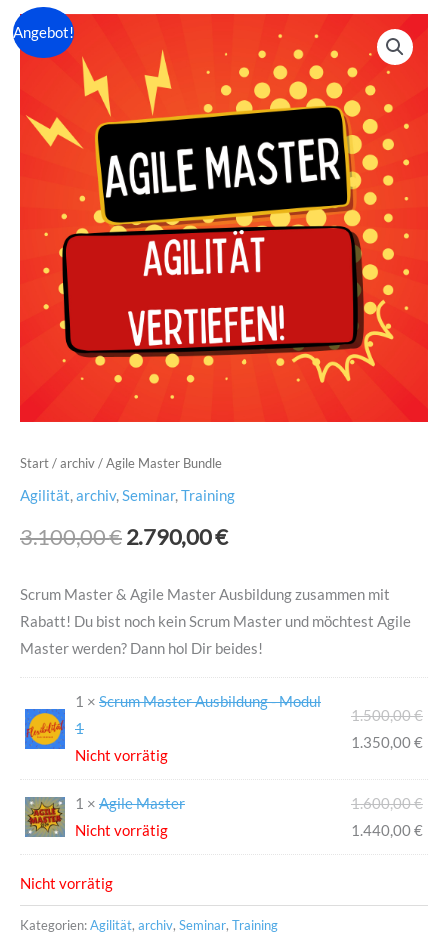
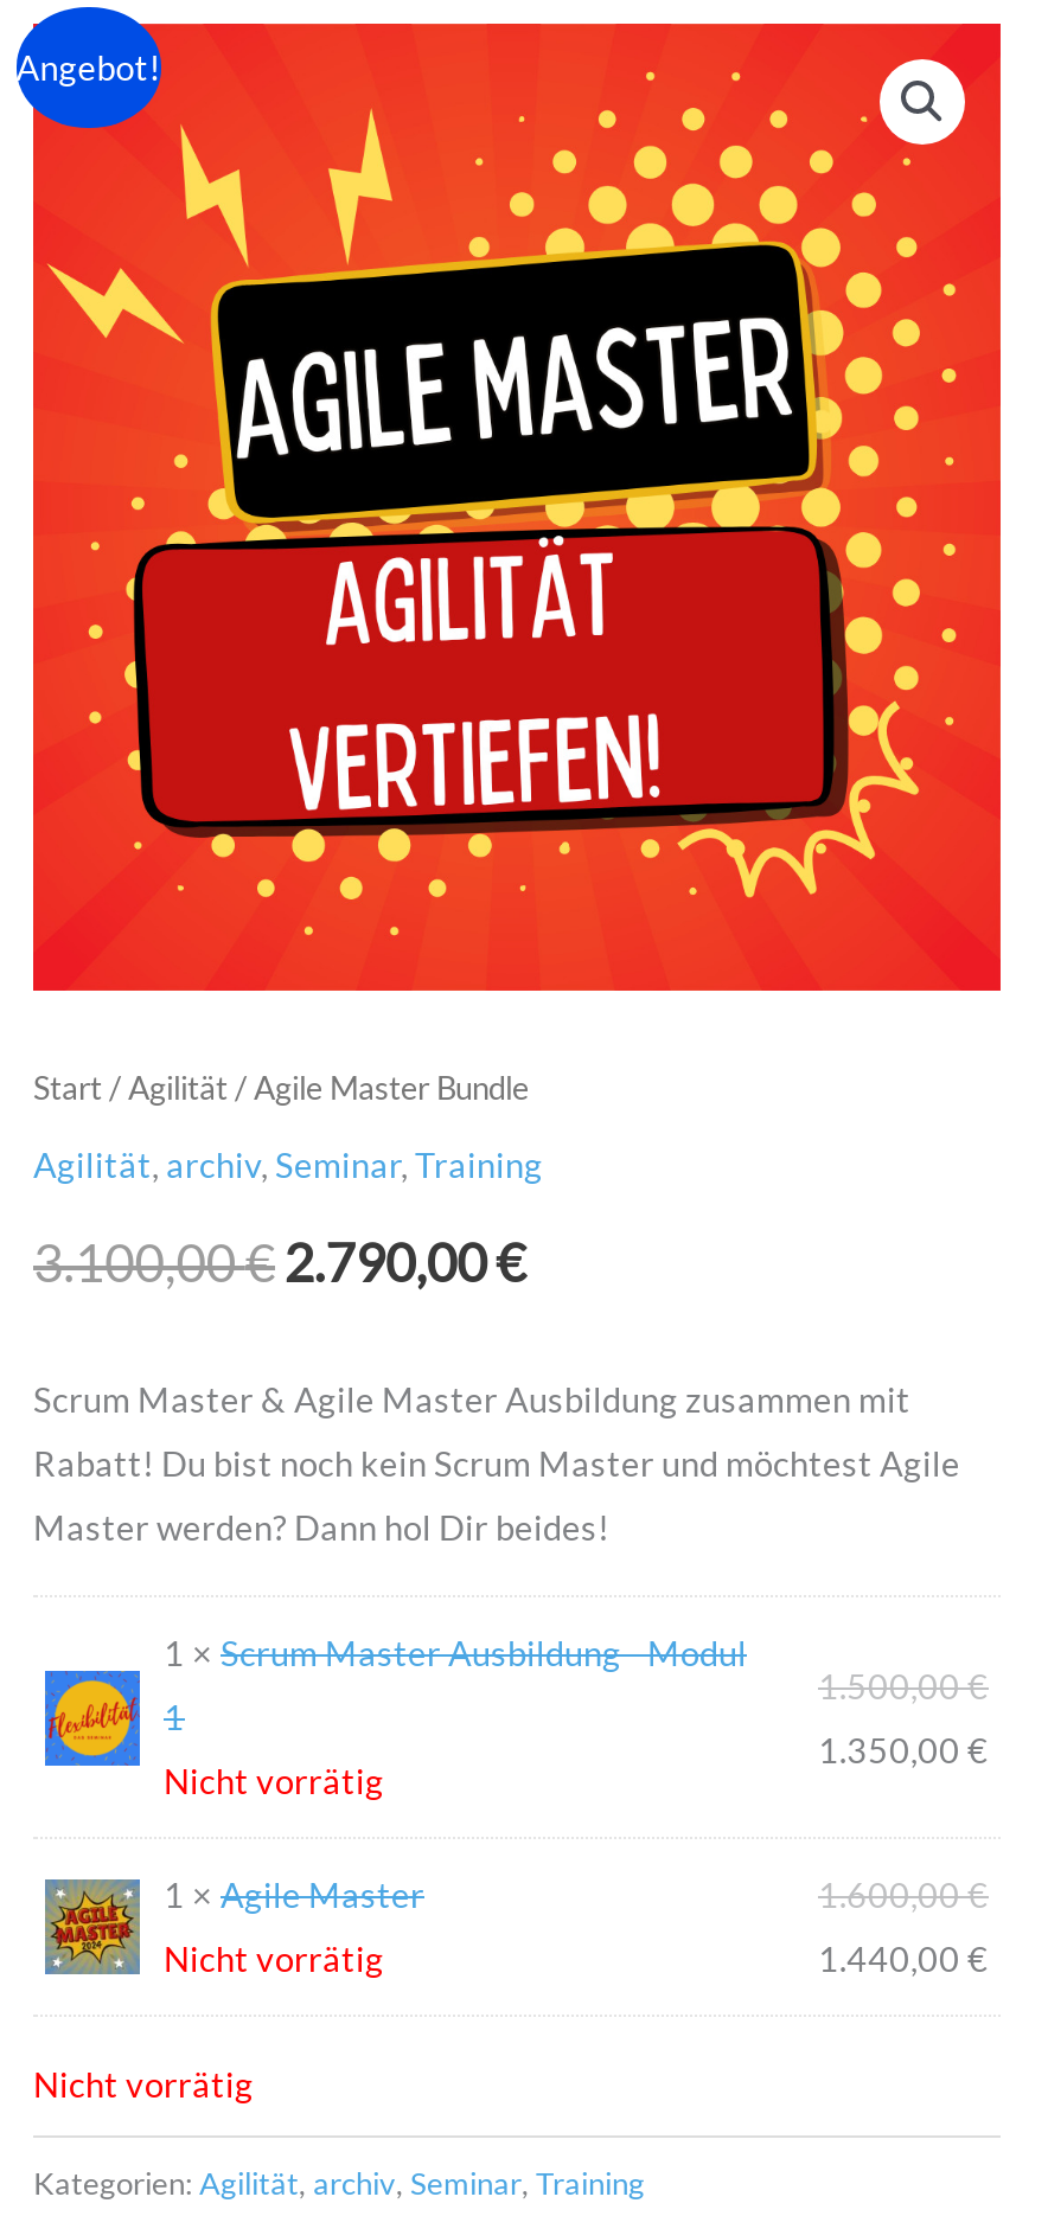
[20,455,222,471] Start / archiv / Agile Master Bundle -> [33,1069,529,1107] Start / Agilität / Agile Master Bundle

